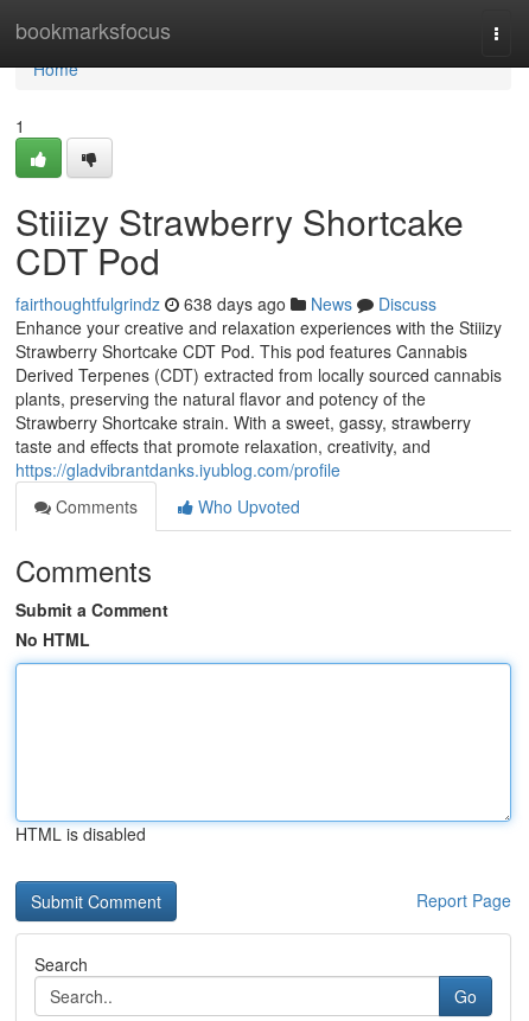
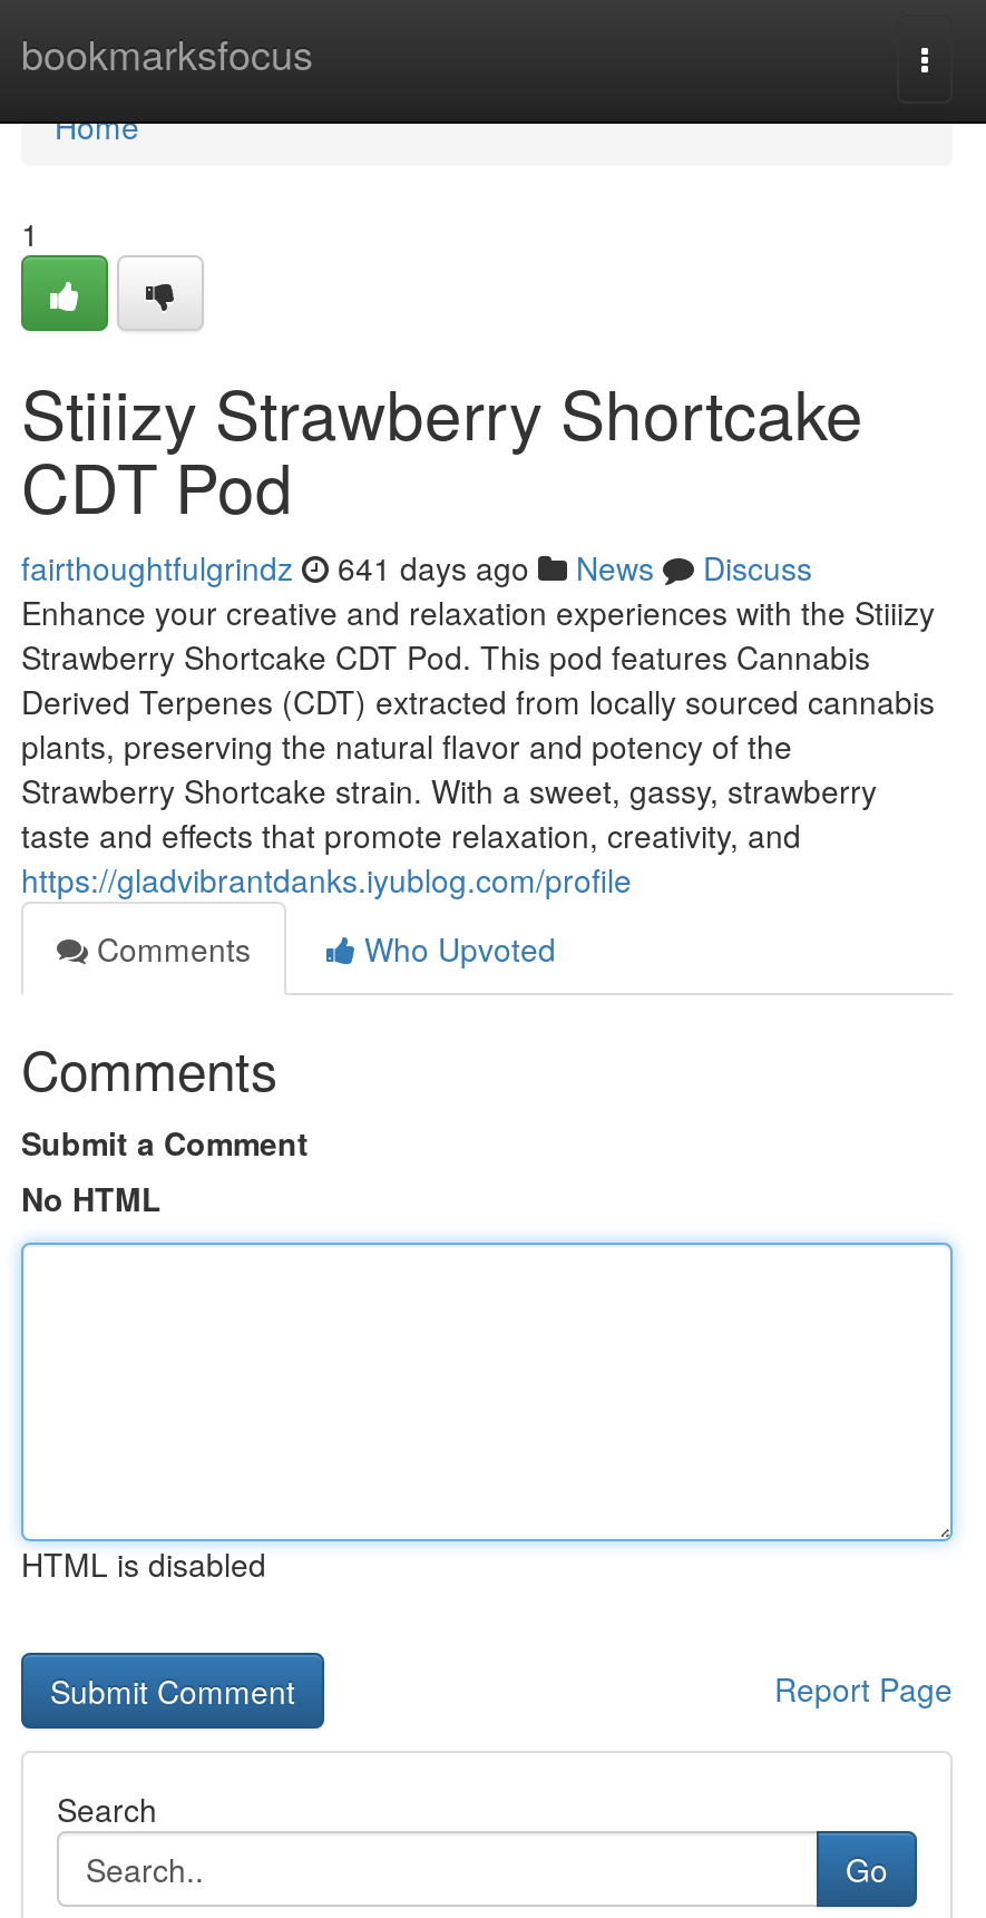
[15,292,436,315] fairthoughtfulgrindz 638 days ago News Discuss -> [21,545,812,590] fairthoughtfulgrindz 641 days ago News Discuss

